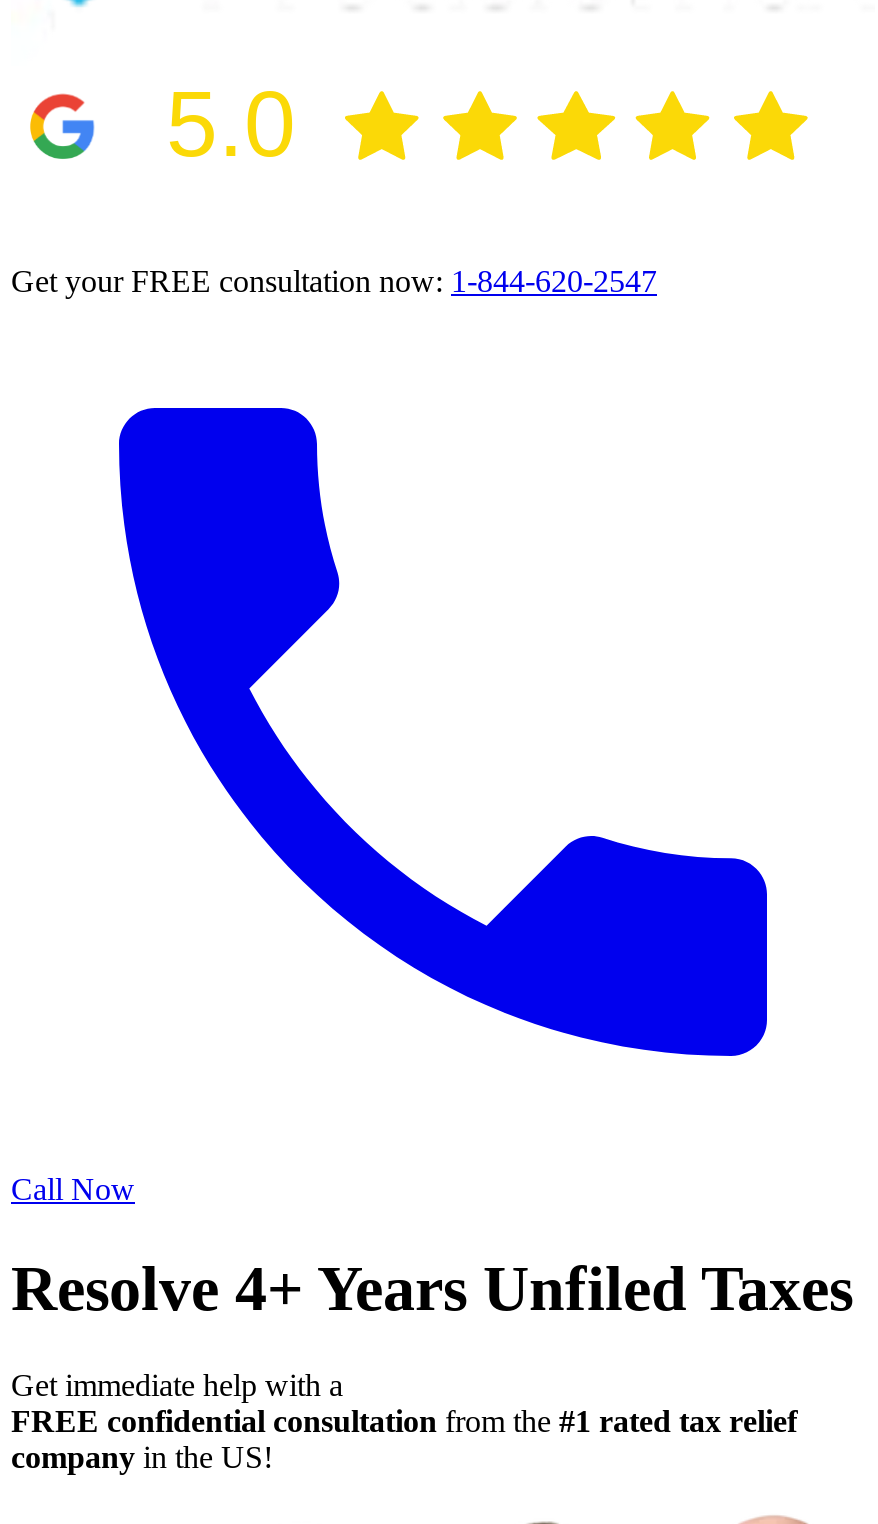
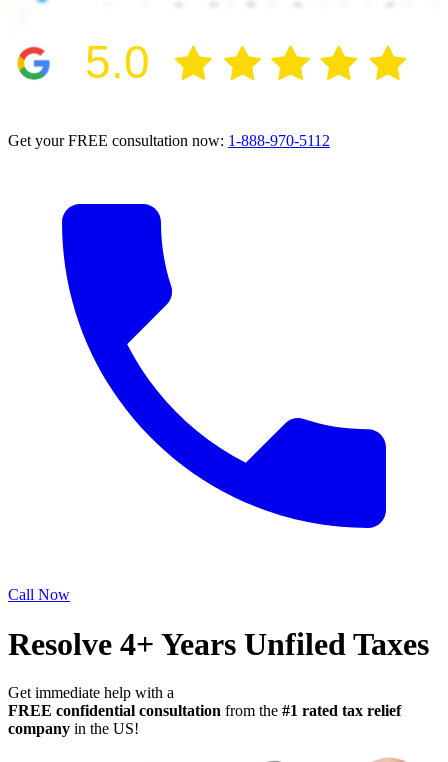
[11,264,657,298] Get your FREE consultation now: 1-844-620-2547 -> [8,132,330,149] Get your FREE consultation now: 1-888-970-5112

